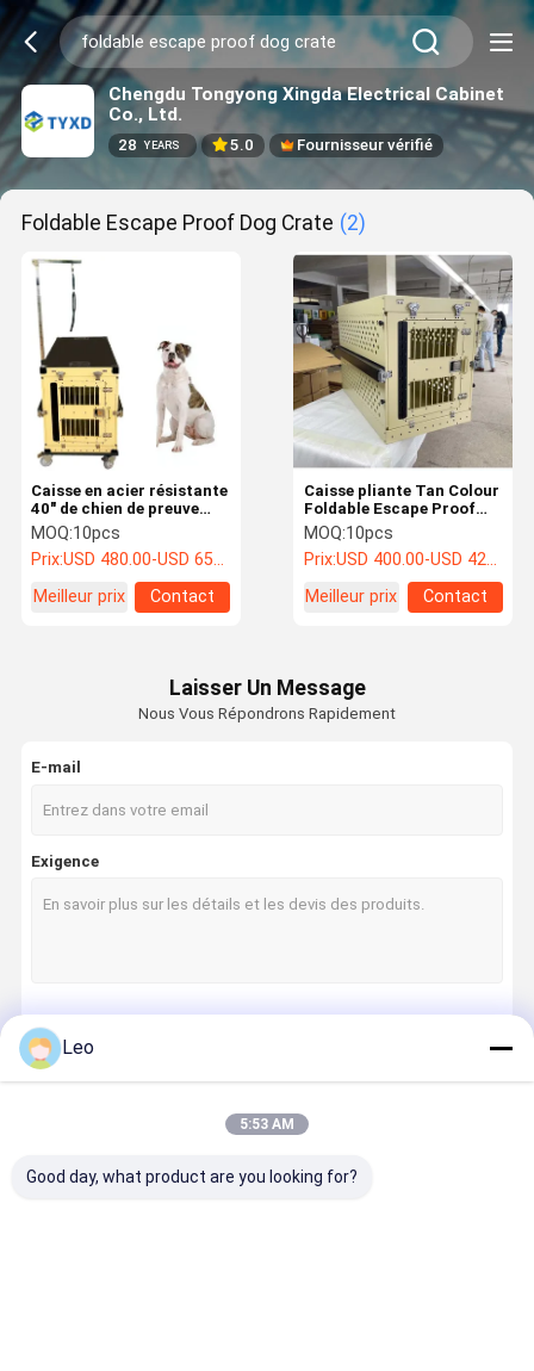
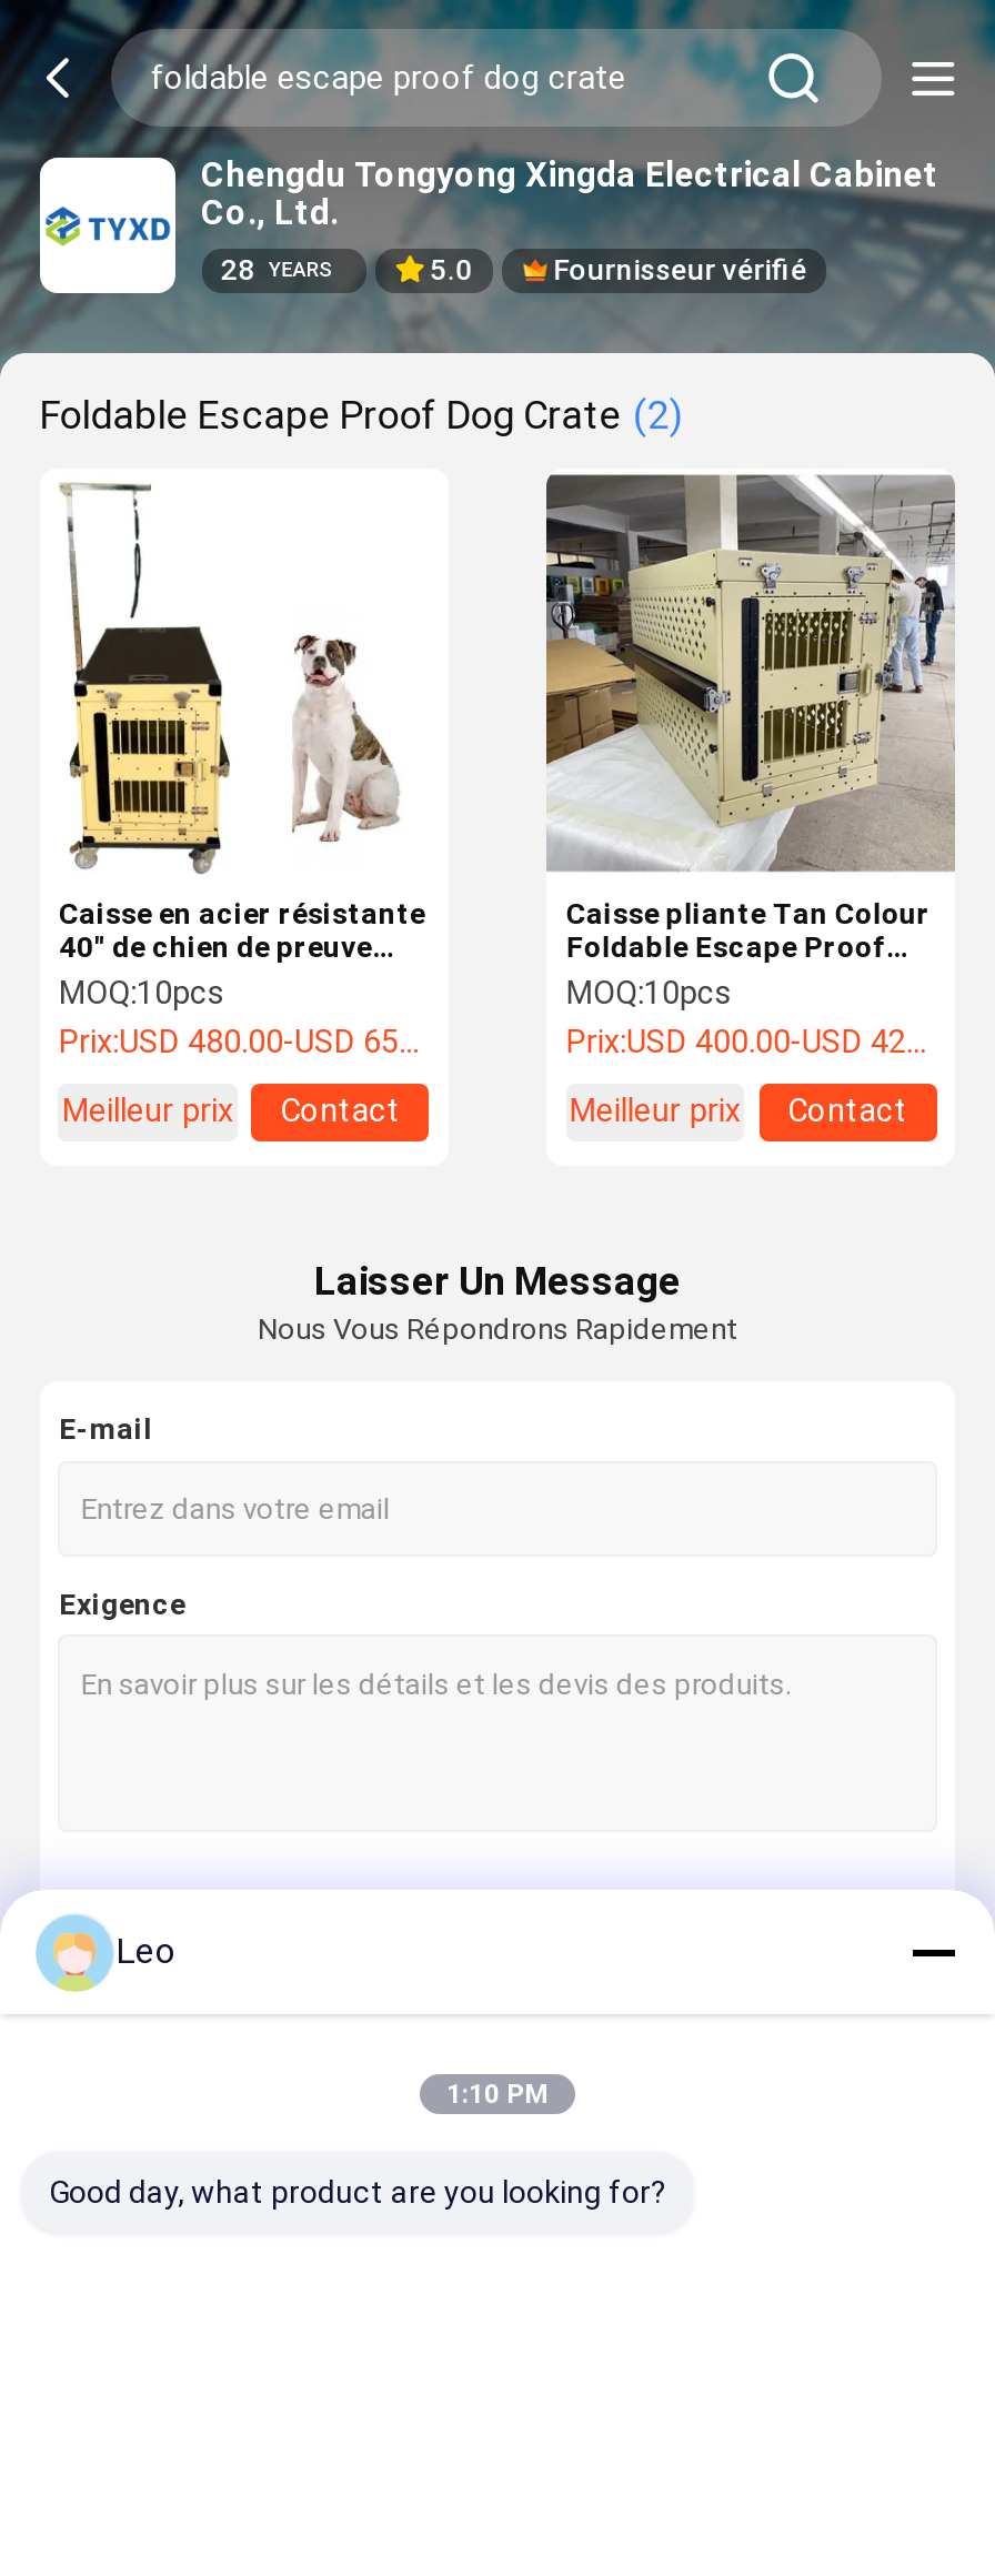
[240,1116,294,1133] 5:53 AM -> [446,2079,549,2110] 1:10 PM

